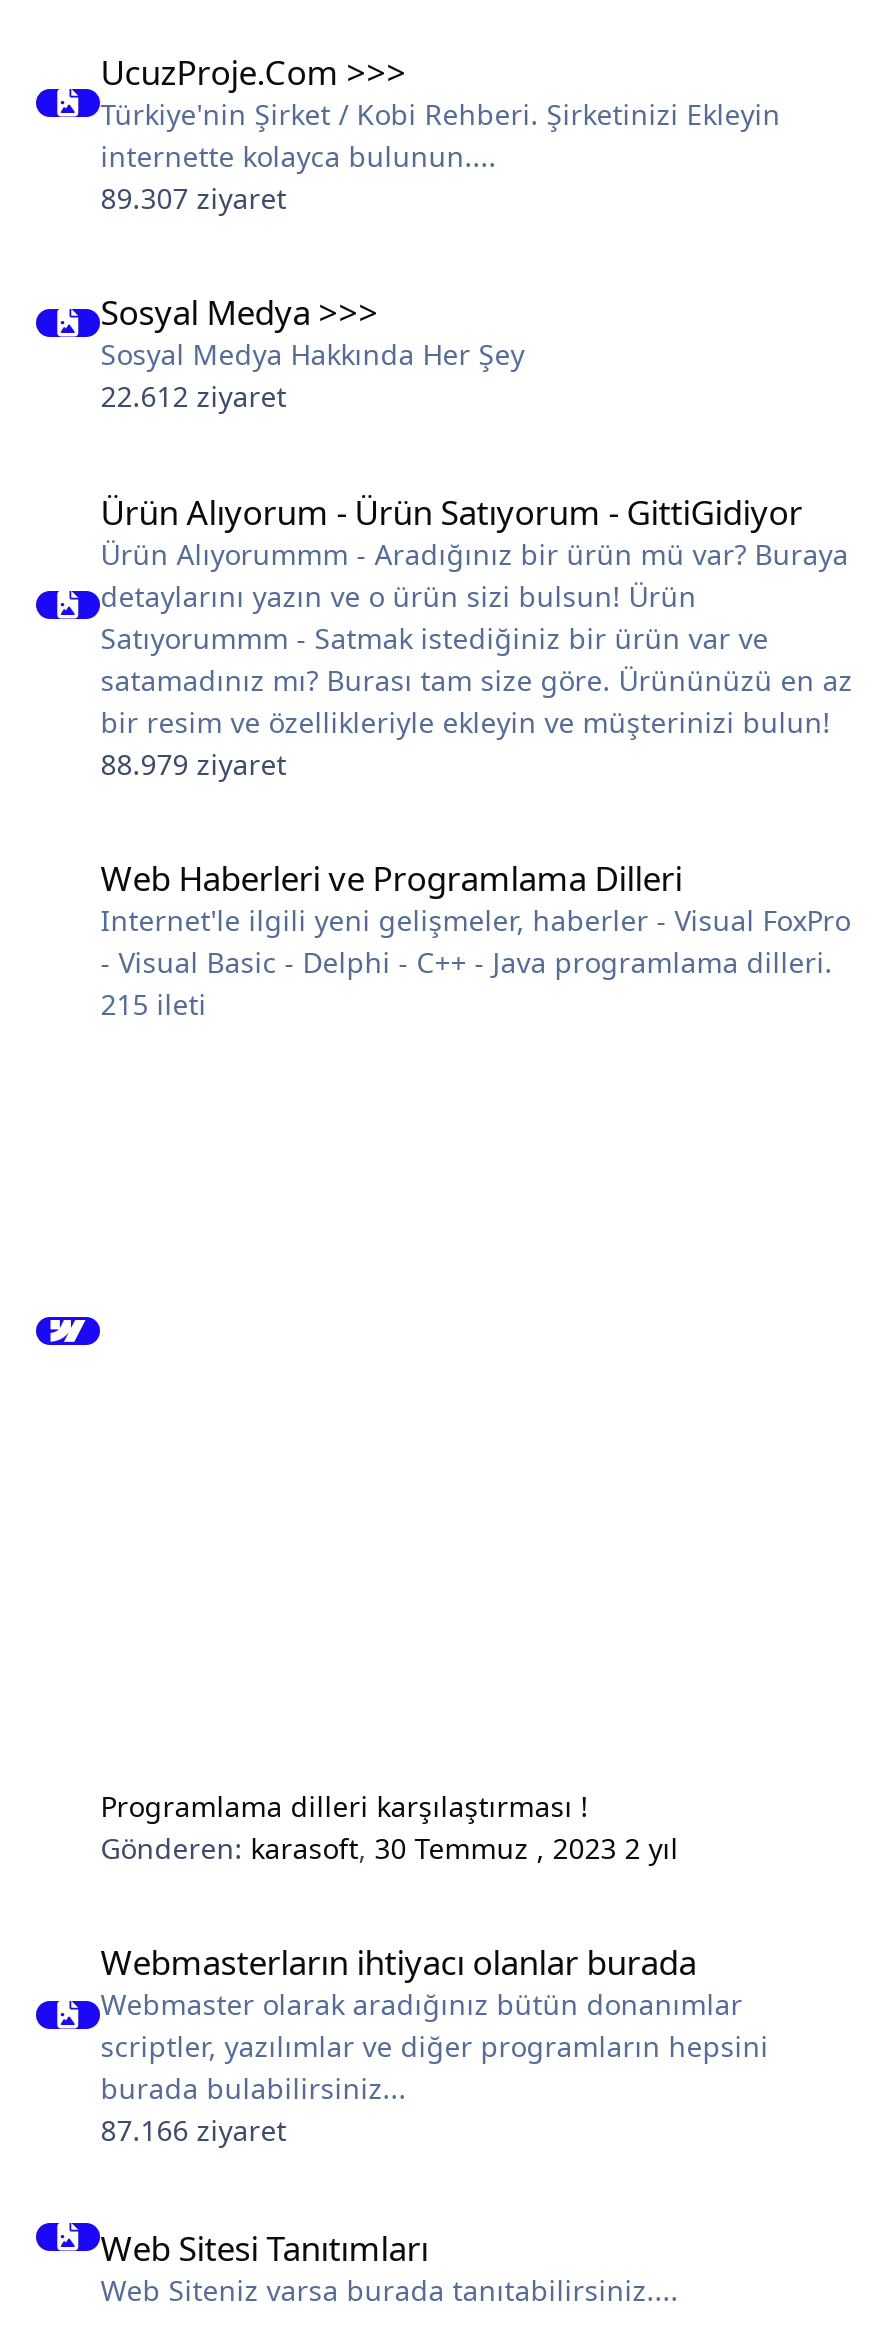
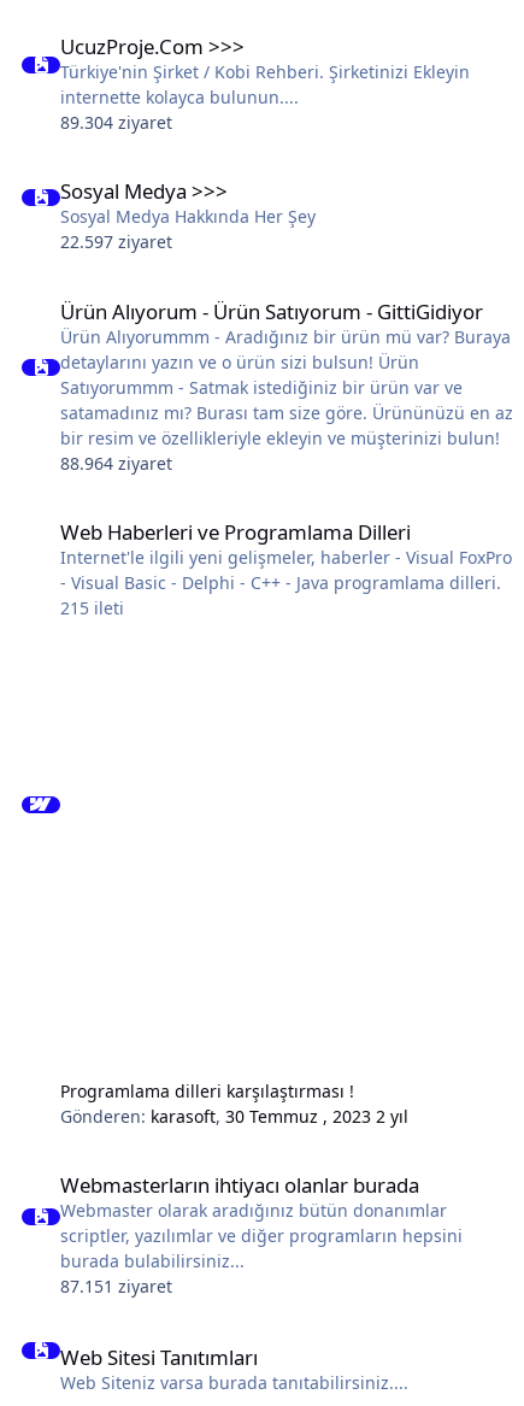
[100,179,286,217] 89.307 ziyaret -> [60,111,172,134] 89.304 ziyaret
[100,378,286,416] 22.612 ziyaret -> [60,230,172,253] 22.597 ziyaret
[100,744,286,782] 88.979 ziyaret -> [60,451,172,474] 88.964 ziyaret
[100,2111,286,2149] 87.166 ziyaret -> [60,1275,172,1298] 87.151 ziyaret

